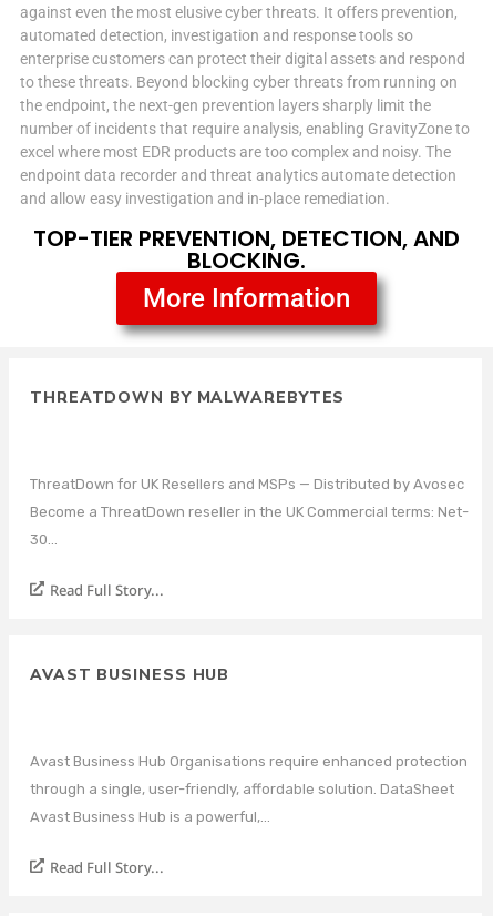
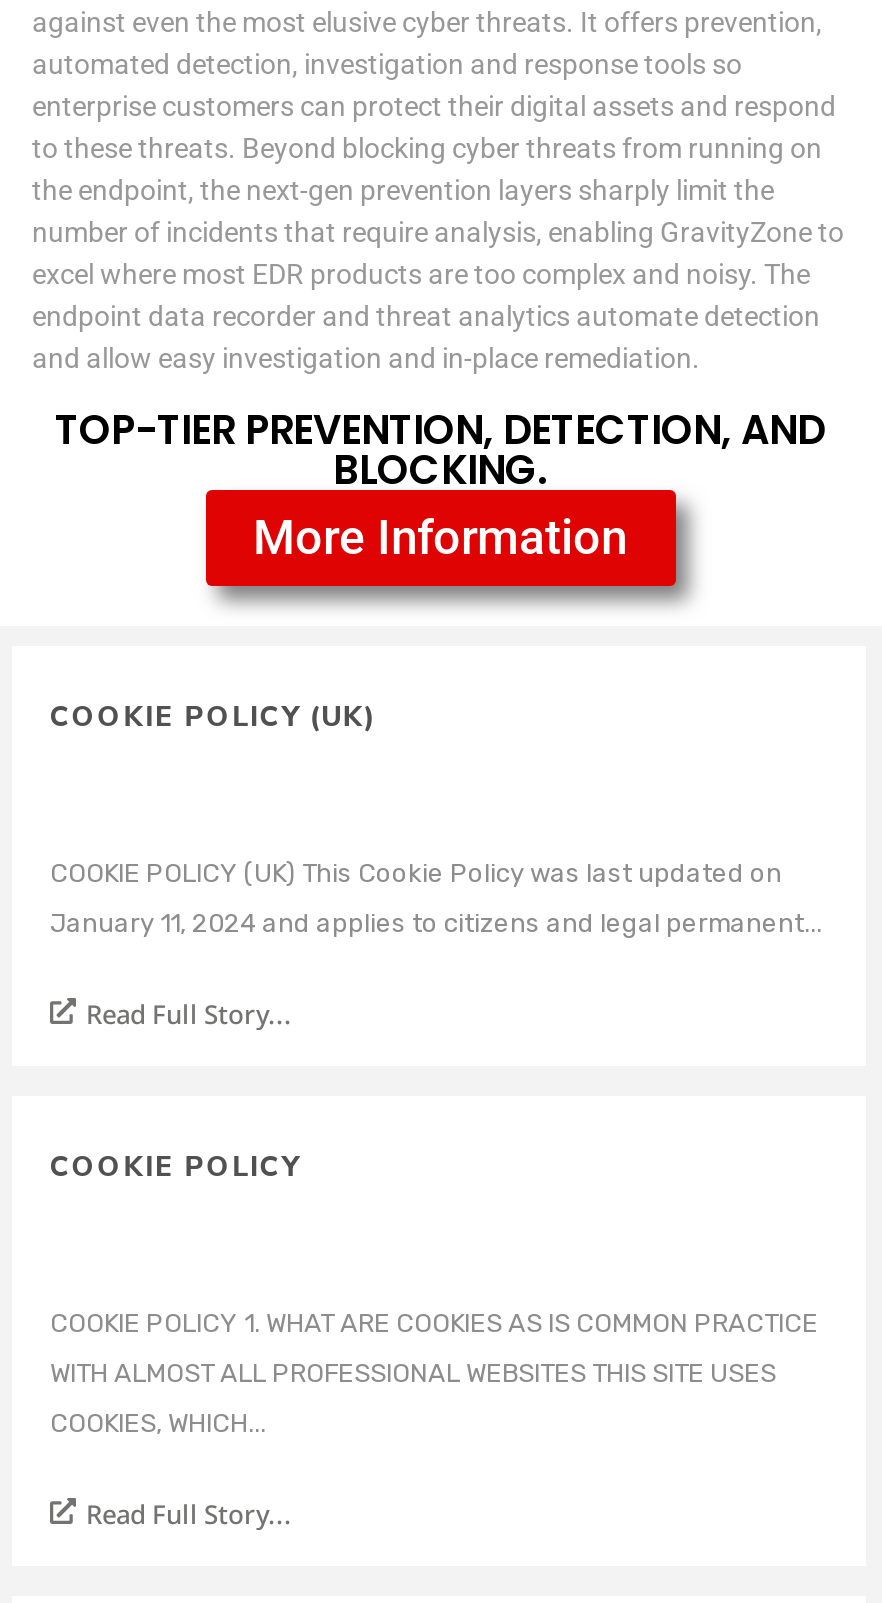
[30,387,345,408] THREATDOWN BY MALWAREBYTES -> [50,697,378,735] COOKIE POLICY (UK)
[30,475,469,547] ThreatDown for UK Resellers and MSPs — Distributed by Avosec | Become a ThreatDown reseller in the UK Commercial terms: Net- | 30... -> [50,857,822,937] COOKIE POLICY (UK) This Cookie Policy was last updated on | January 11, 2024 and applies to citizens and legal permanent...
[30,664,230,685] AVAST BUSINESS HUB -> [50,1147,299,1185] COOKIE POLICY
[30,753,468,769] Avast Business Hub Organisations require enhanced protection -> [50,1307,818,1337] COOKIE POLICY 1. WHAT ARE COOKIES AS IS COMMON PRACTICE
[30,780,454,797] through a single, user-friendly, affordable solution. DataSheet -> [50,1357,776,1387] WITH ALMOST ALL PROFESSIONAL WEBSITES THIS SITE USES
[30,808,270,825] Avast Business Hub is a powerful,... -> [50,1407,266,1437] COOKIES, WHICH...

